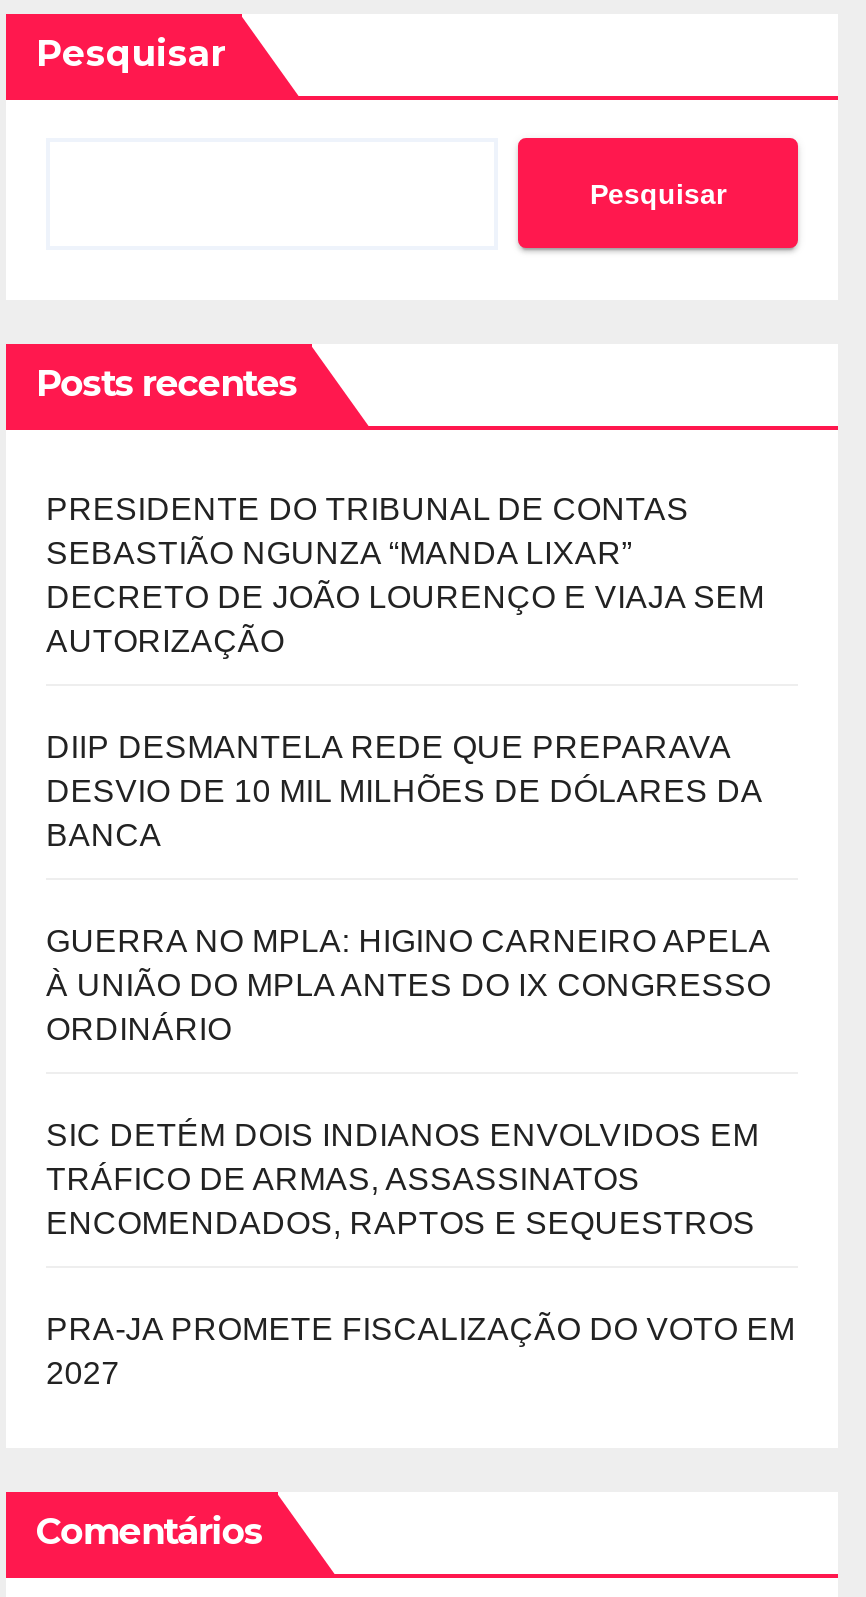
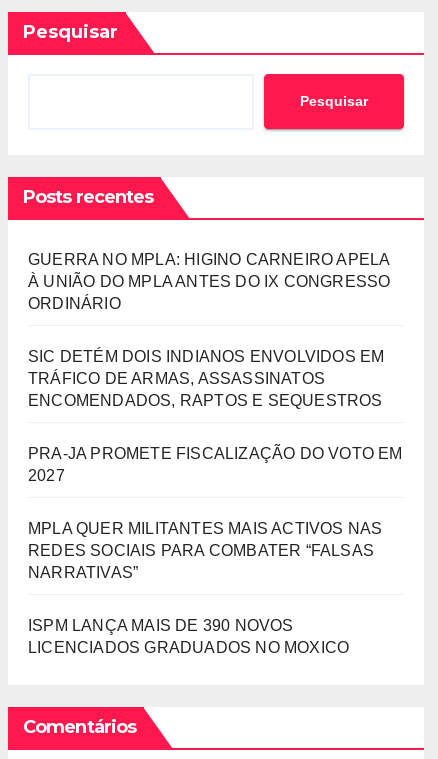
[46,492,764,852] PRESIDENTE DO TRIBUNAL DE CONTAS | SEBASTIÃO NGUNZA “MANDA LIXAR” | DECRETO DE JOÃO LOURENÇO E VIAJA SEM | AUTORIZAÇÃO | DIIP DESMANTELA REDE QUE PREPARAVA | DESVIO DE 10 MIL MILHÕES DE DÓLARES DA | BANCA -> none
moved [46,924,795,1390] -> [28,251,403,484]: GUERRA NO MPLA: HIGINO CARNEIRO APELA | À UNIÃO DO MPLA ANTES DO IX CONGRESSO | ORDINÁRIO | SIC DETÉM DOIS INDIANOS ENVOLVIDOS EM | TRÁFICO DE ARMAS, ASSASSINATOS | ENCOMENDADOS, RAPTOS E SEQUESTROS | PRA-JA PROMETE FISCALIZAÇÃO DO VOTO EM | 2027
none -> [28,520,382,656] MPLA QUER MILITANTES MAIS ACTIVOS NAS | REDES SOCIAIS PARA COMBATER “FALSAS | NARRATIVAS” | ISPM LANÇA MAIS DE 390 NOVOS | LICENCIADOS GRADUADOS NO MOXICO

